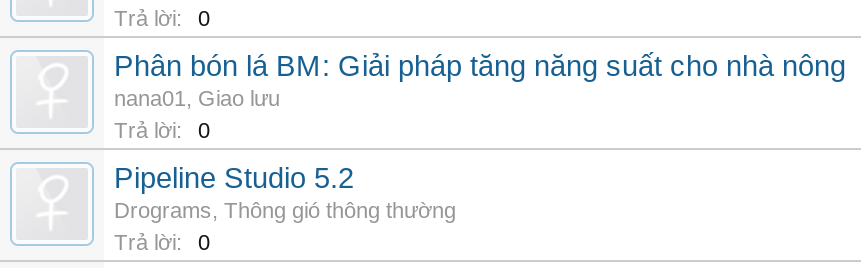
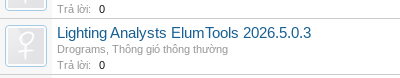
[114,50,846,194] Phân bón lá BM: Giải pháp tăng năng suất cho nhà nông | nana01, Giao lưu | Trả lời: | 0 | Pipeline Studio 5.2 -> [57,25,311,41] Lighting Analysts ElumTools 2026.5.0.3

